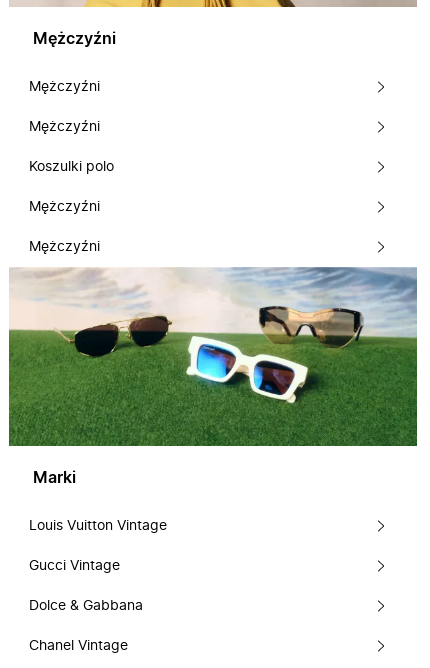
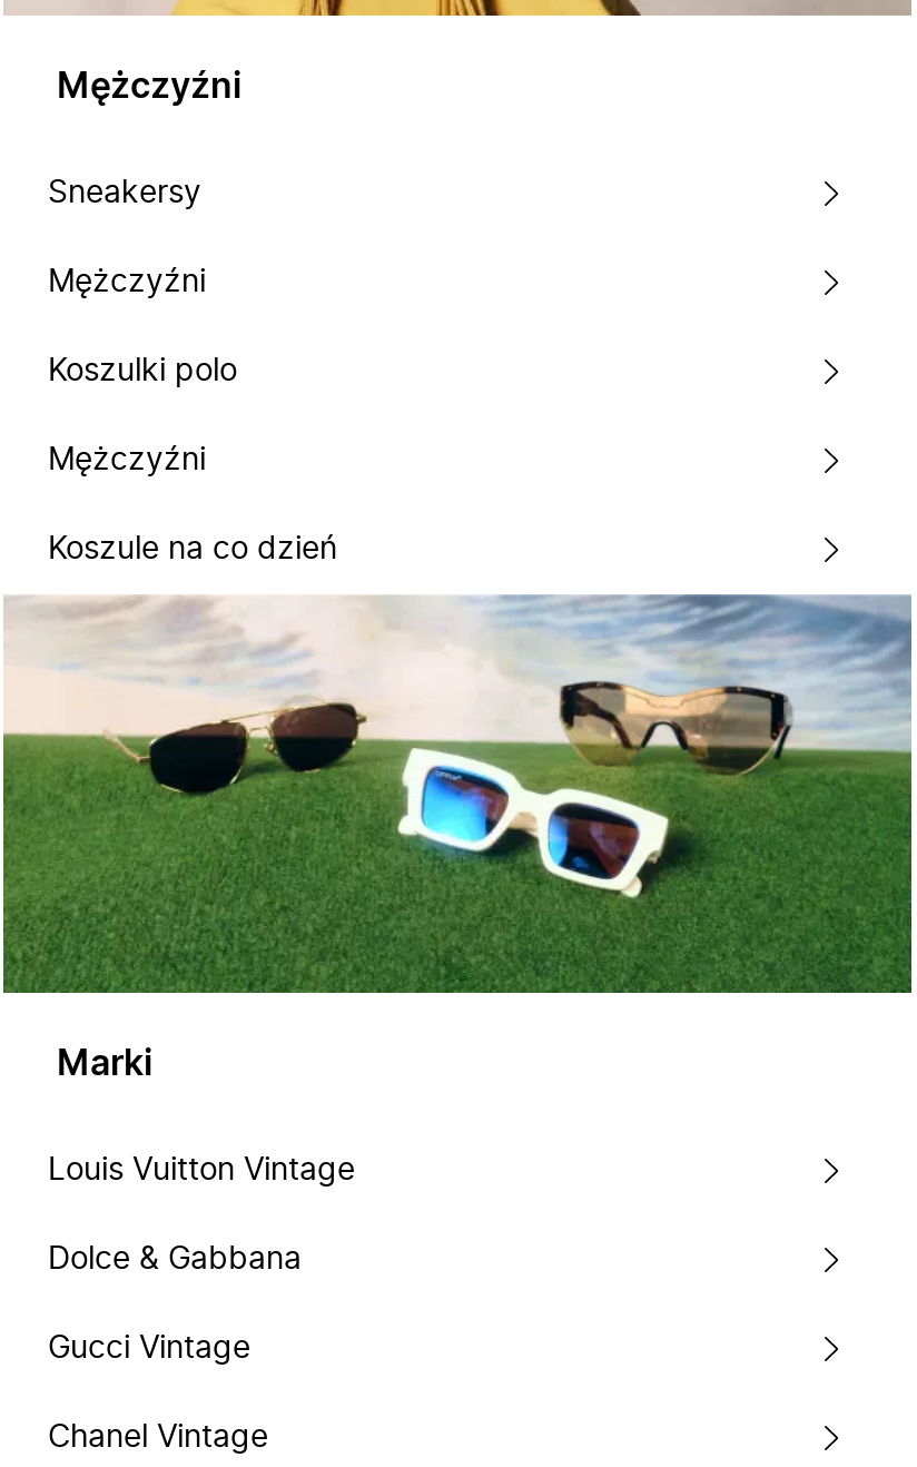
[29,80,100,94] Mężczyźni -> [48,178,201,209] Sneakersy
[29,240,100,254] Mężczyźni -> [48,534,337,565] Koszule na co dzień
moved [29,558,120,572] -> [48,1332,250,1363]: Gucci Vintage
moved [29,598,143,612] -> [48,1243,302,1274]: Dolce & Gabbana

